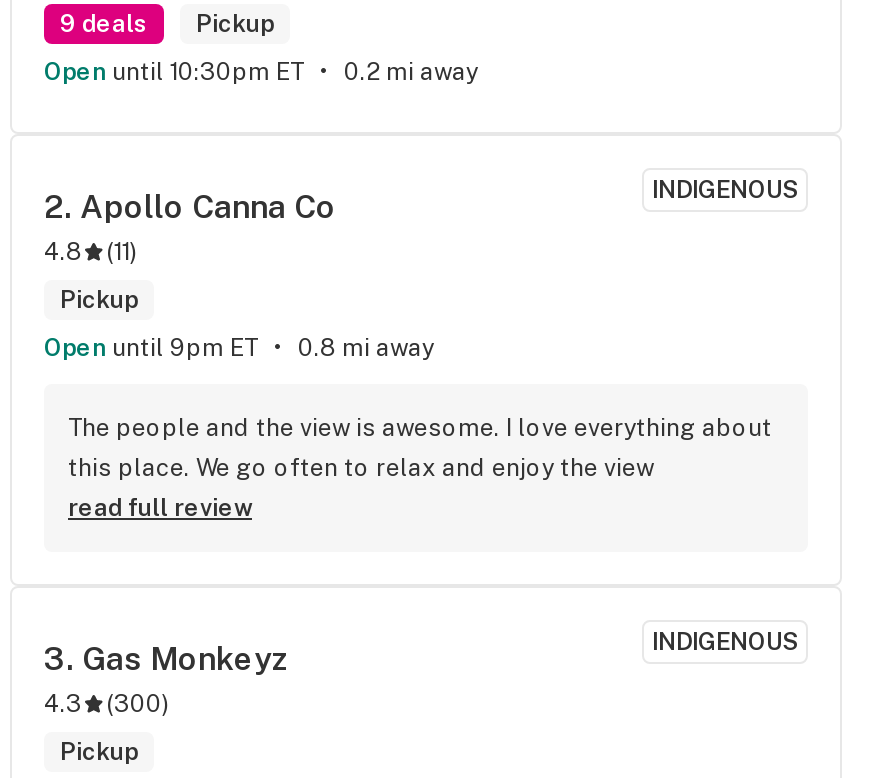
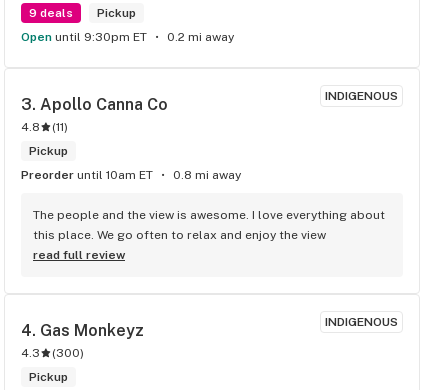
[62,58,304,86] Open until 10:30pm ET -> [30,30,147,44] Open until 9:30pm ET
[44,188,336,226] 2. Apollo Canna Co -> [21,95,168,114] 3. Apollo Canna Co
[62,334,258,362] Open until 9pm ET -> [29,168,153,182] Preorder until 10am ET
[44,640,290,678] 3. Gas Monkeyz -> [21,321,144,340] 4. Gas Monkeyz

